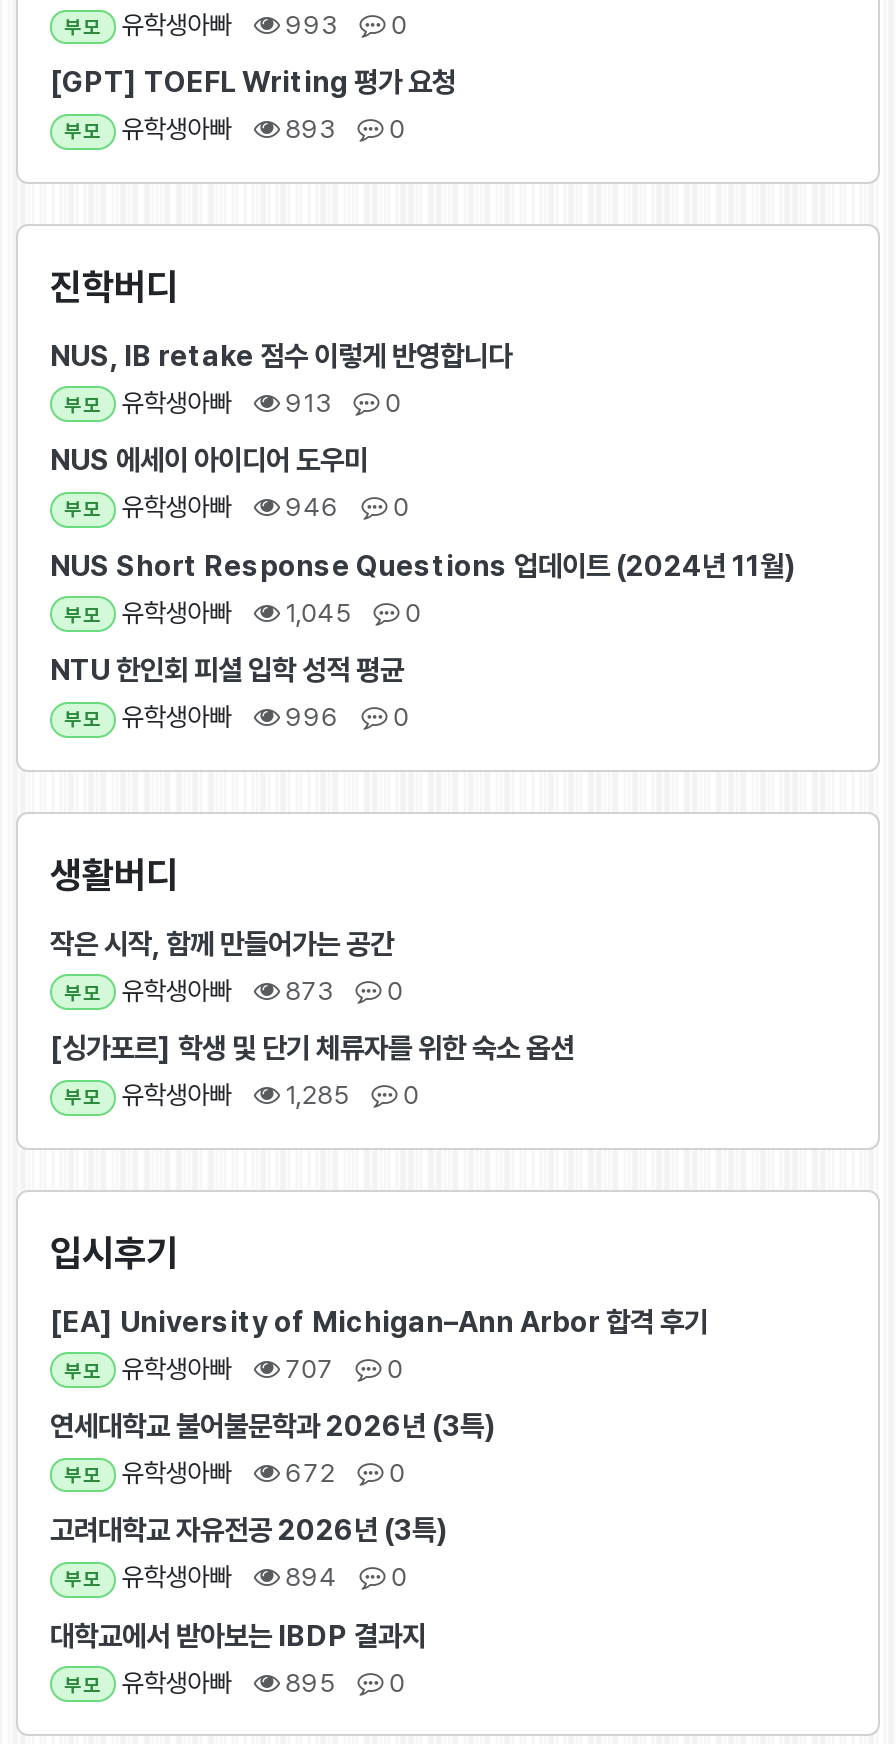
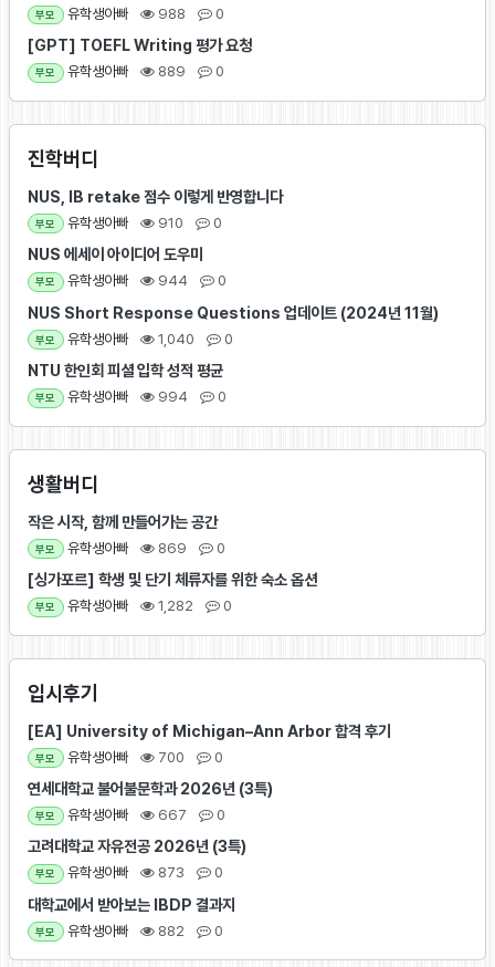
[65,10,408,40] 부모 유학생아빠 993 0 -> [36,6,224,22] 부모 유학생아빠 988 0
[65,115,406,145] 부모 유학생아빠 893 0 -> [36,64,224,80] 부모 유학생아빠 889 0
[65,388,402,418] 부모 유학생아빠 913 0 -> [36,215,222,231] 부모 유학생아빠 910 0
[65,493,410,523] 부모 유학생아빠 946 0 -> [36,273,226,289] 부모 유학생아빠 944 0
[65,598,422,628] 부모 유학생아빠 1,045 0 -> [36,331,233,347] 부모 유학생아빠 1,040 0
[65,702,410,732] 부모 유학생아빠 996 0 -> [36,389,226,405] 부모 유학생아빠 994 0
[65,975,404,1005] 부모 유학생아빠 873 0 -> [36,539,225,556] 부모 유학생아빠 869 0
[65,1080,420,1110] 부모 유학생아빠 1,285 0 -> [36,598,232,614] 부모 유학생아빠 1,282 0
[65,1353,404,1383] 부모 유학생아빠 707 0 -> [36,748,223,765] 부모 유학생아빠 700 0
[65,1458,406,1488] 부모 유학생아빠 672 0 -> [36,806,225,823] 부모 유학생아빠 667 0
[65,1563,408,1593] 부모 유학생아빠 894 0 -> [36,865,223,881] 부모 유학생아빠 873 0
[65,1668,406,1698] 부모 유학생아빠 895 0 -> [36,923,223,939] 부모 유학생아빠 882 0

